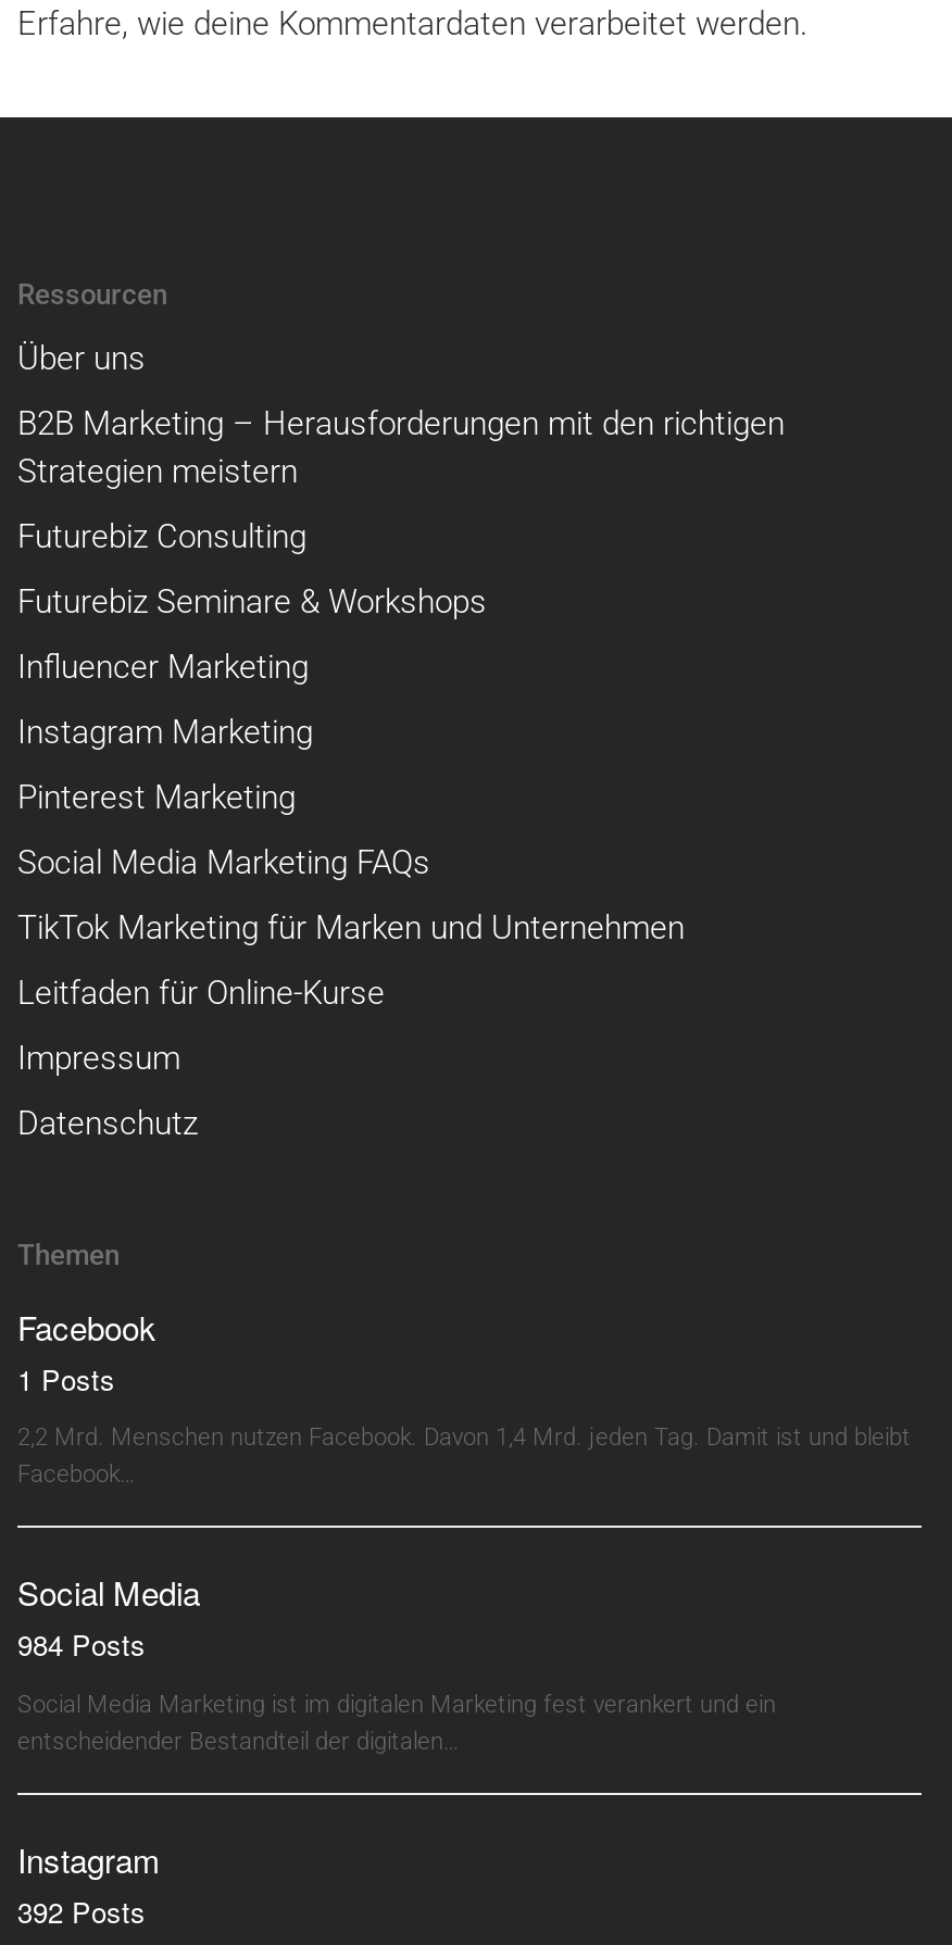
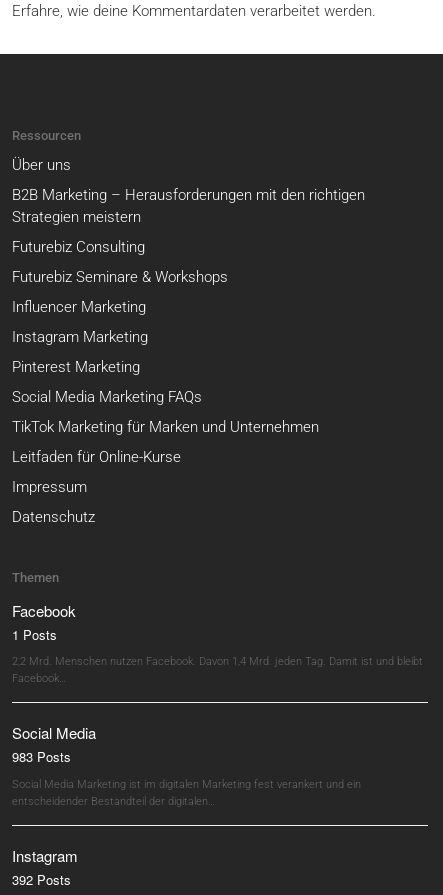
[17,1624,146,1666] 984 Posts -> [12,747,71,766] 983 Posts

